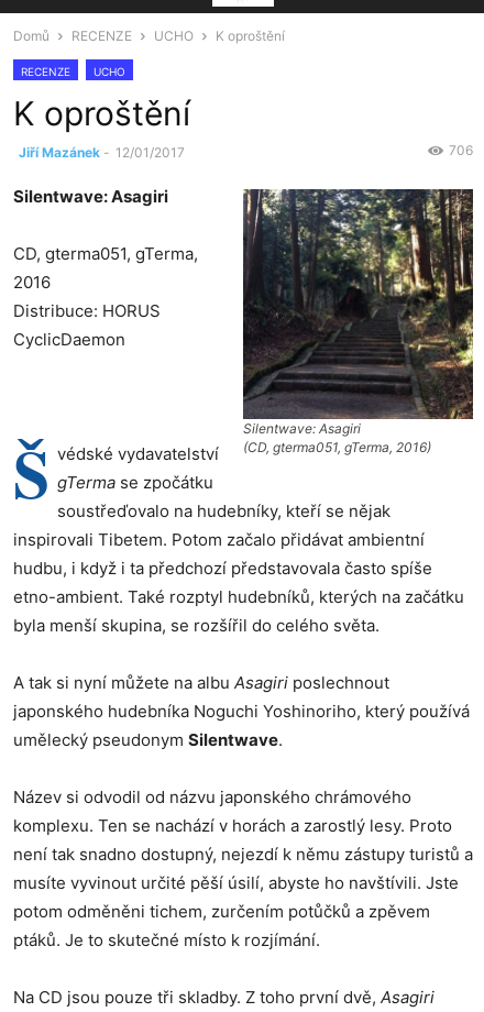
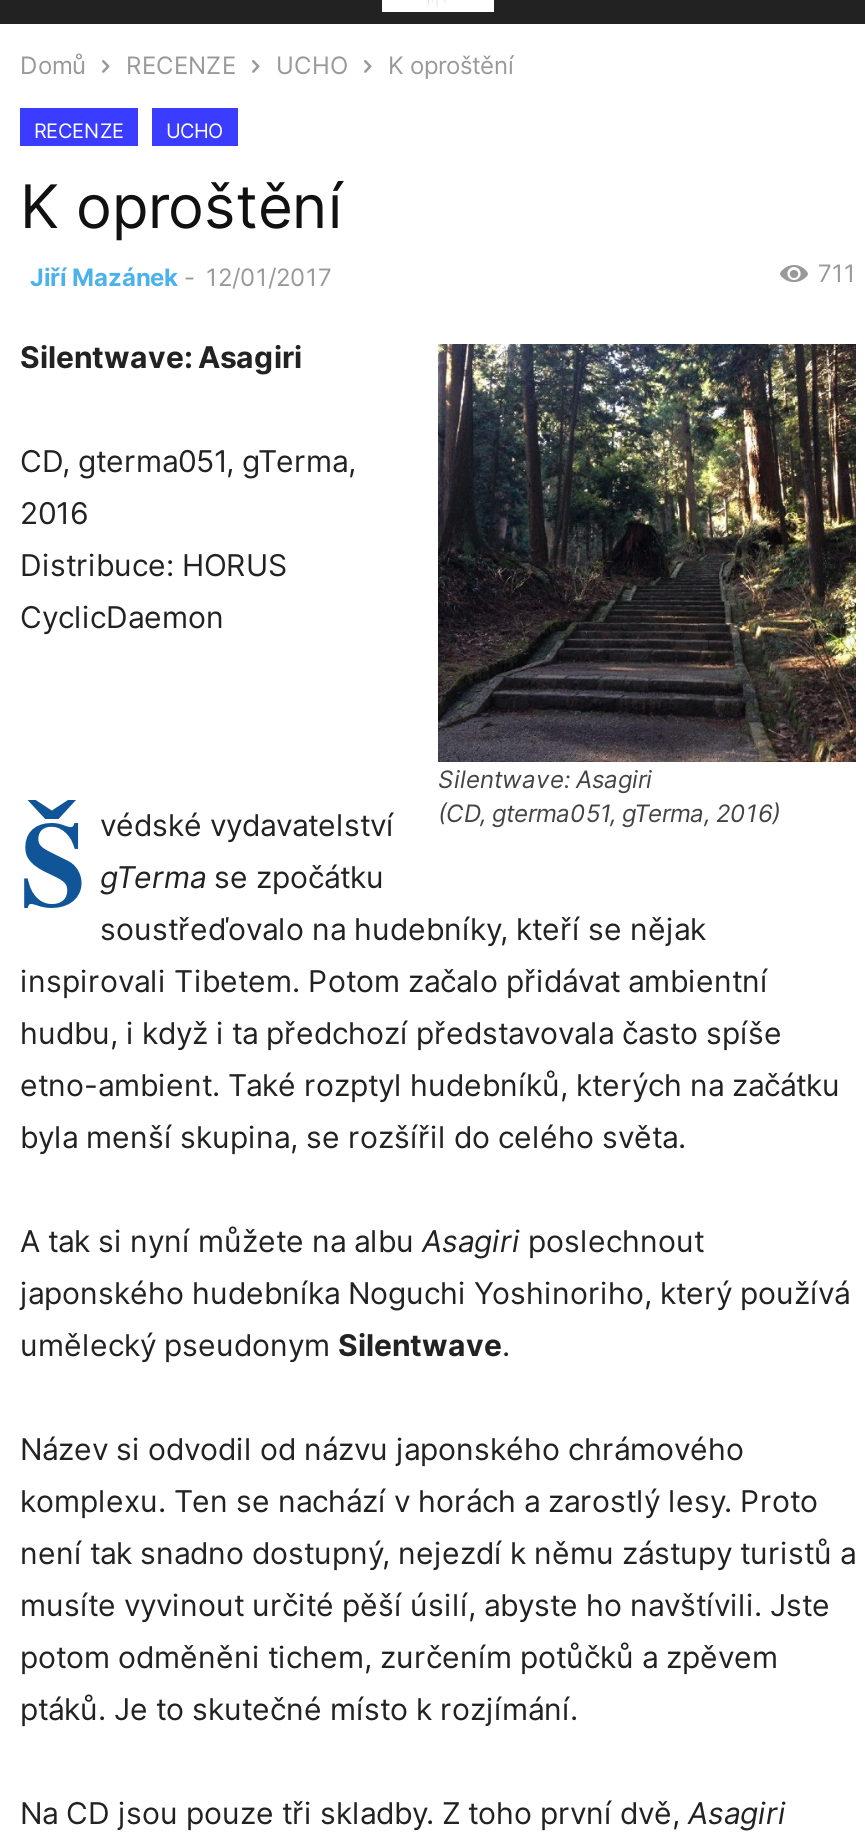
[449,142,473,158] 706 -> [818,258,856,288] 711

